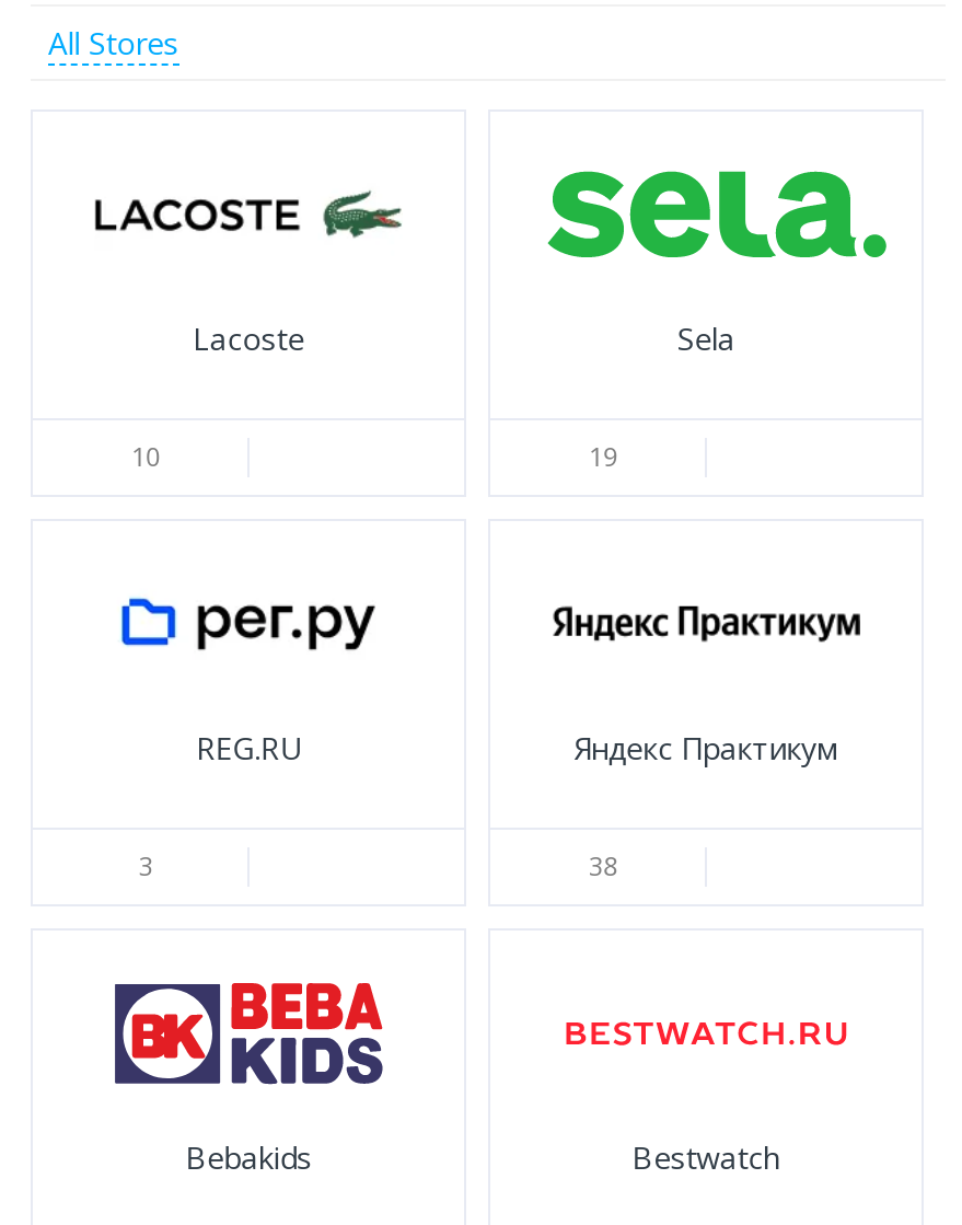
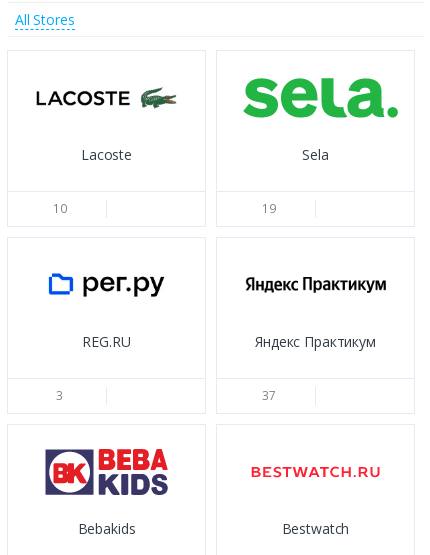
[576,848,618,885] 38 -> [256,387,275,404] 37

